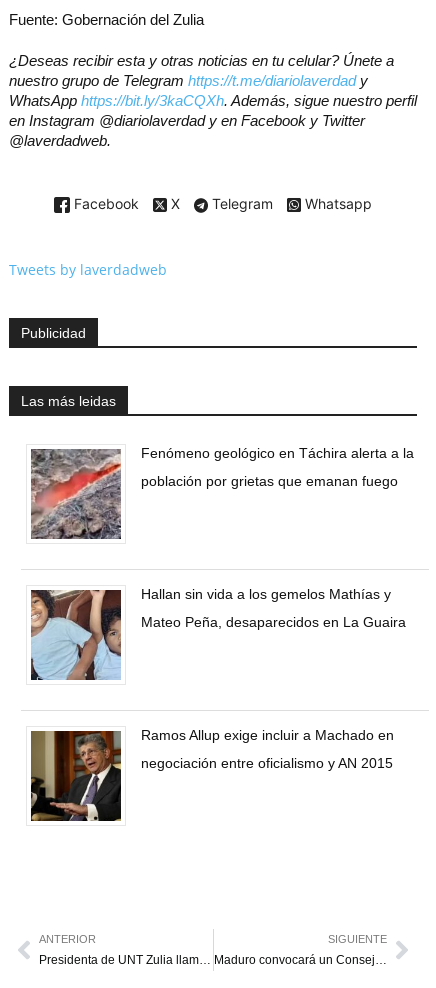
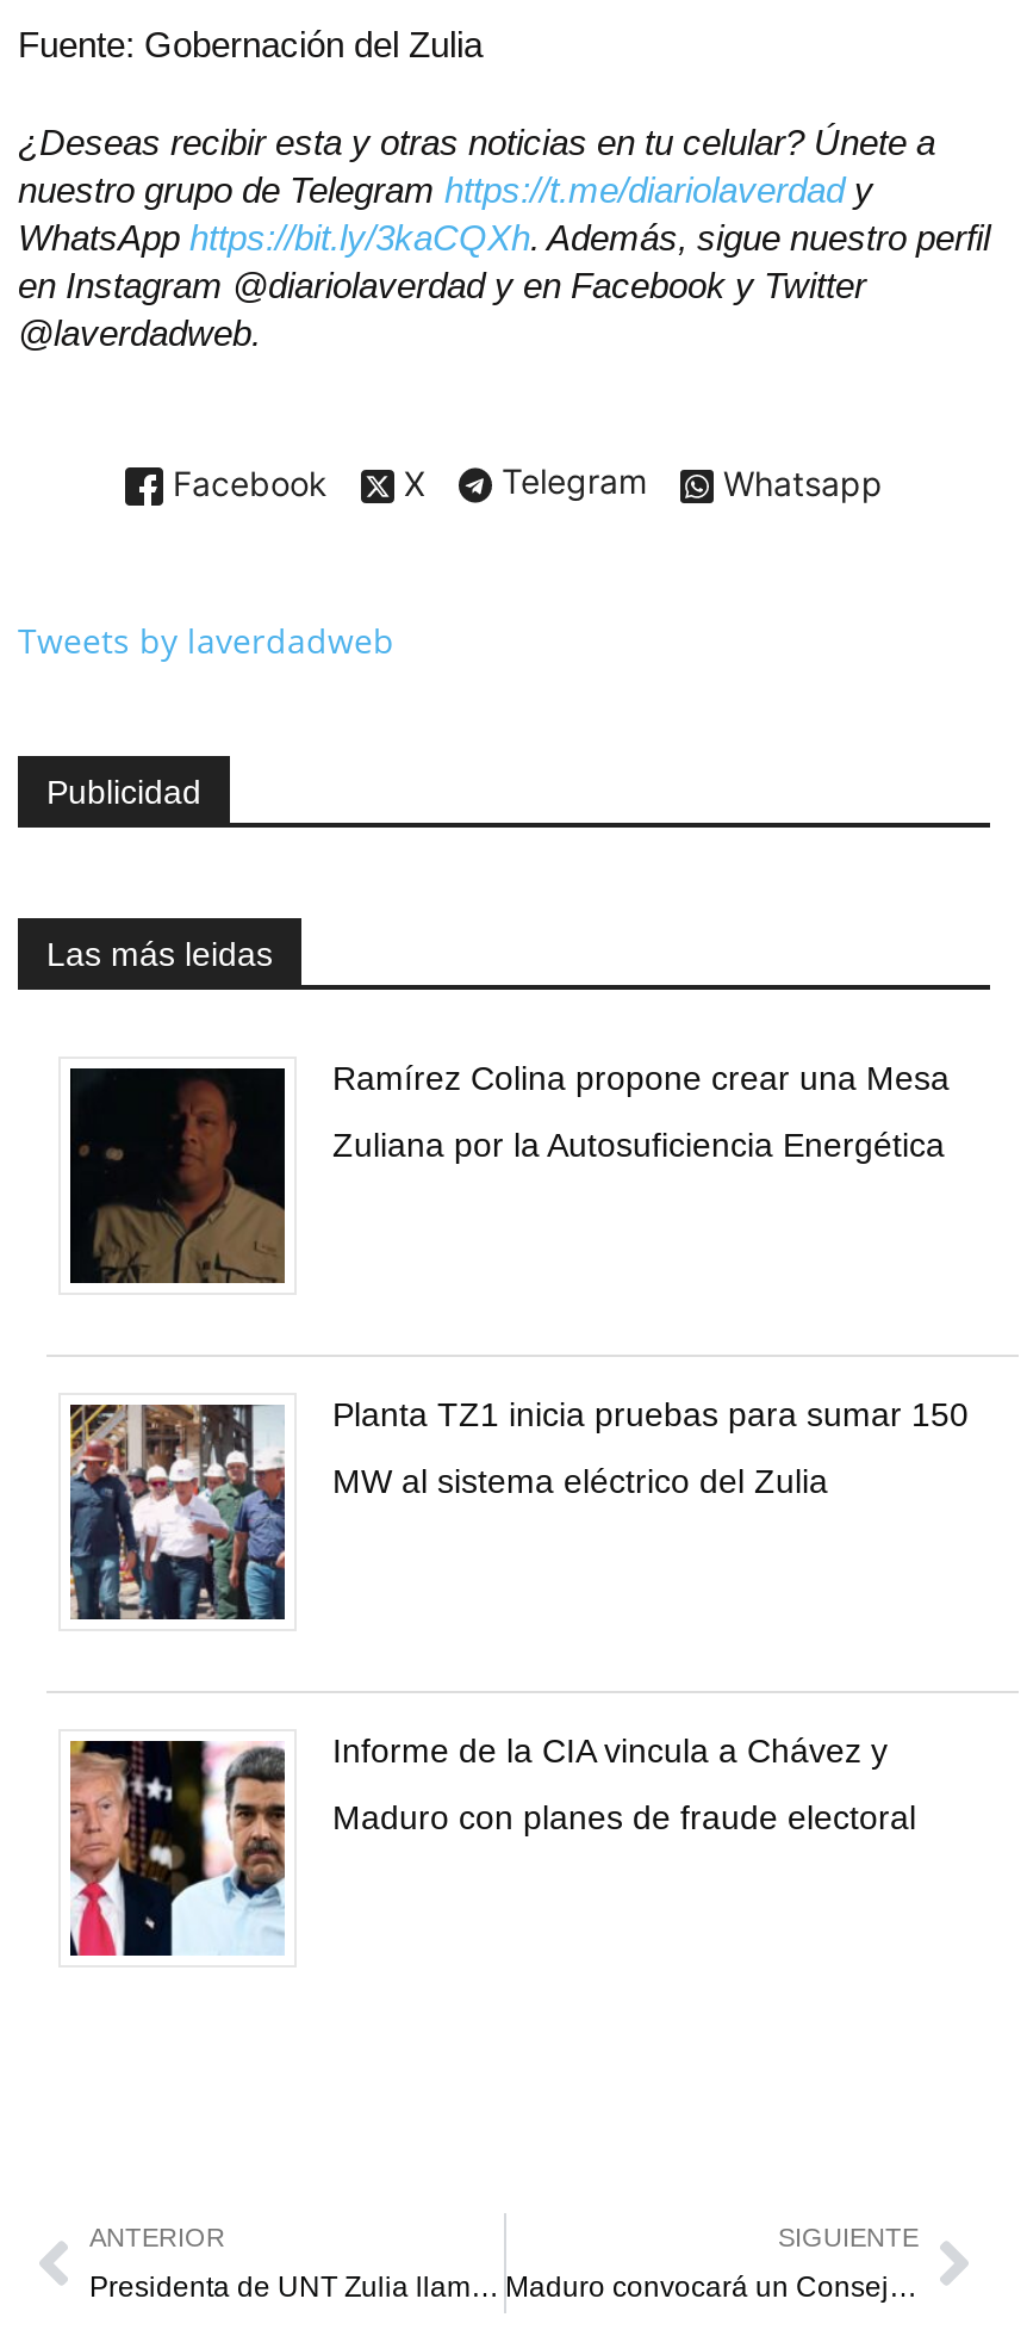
[30,445,414,540] [image] | Fenómeno geológico en Táchira alerta a la -> [68,1057,950,1285] [image] | Ramírez Colina propone crear una Mesa
[141,473,398,489] población por grietas que emanan fuego -> [332,1124,945,1162] Zuliana por la Autosuficiencia Energética
[30,586,391,681] [image] | Hallan sin vida a los gemelos Mathías y -> [68,1393,969,1622] [image] | Planta TZ1 inicia pruebas para sumar 150
[141,614,406,630] Mateo Peña, desaparecidos en La Guaira -> [332,1460,828,1498] MW al sistema eléctrico del Zulia
[30,727,394,822] [image] | Ramos Allup exige incluir a Machado en -> [70,1730,888,1958] [image] | Informe de la CIA vincula a Chávez y
[141,755,393,771] negociación entre oficialismo y AN 2015 -> [332,1797,916,1835] Maduro con planes de fraude electoral

